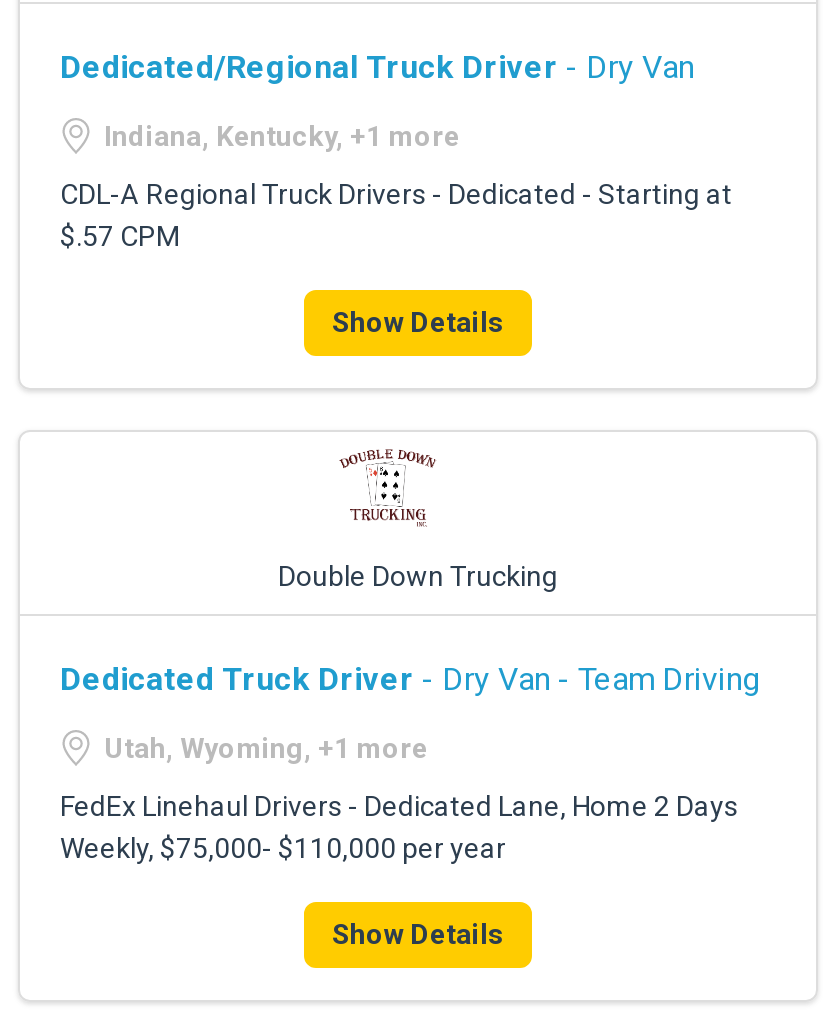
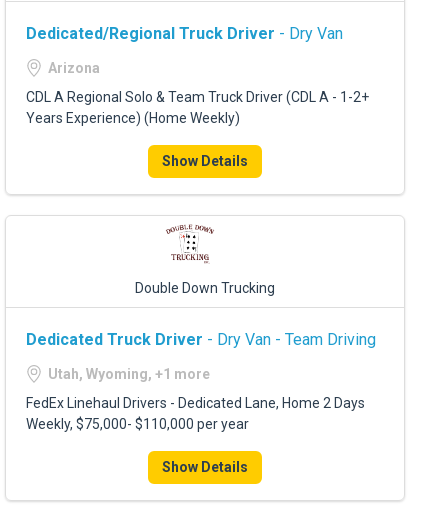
[104,120,460,152] Indiana, Kentucky, +1 more -> [48,60,100,76] Arizona
[60,178,732,252] CDL-A Regional Truck Drivers - Dedicated - Starting at | $.57 CPM -> [26,89,369,126] CDL A Regional Solo & Team Truck Driver (CDL A - 1-2+ | Years Experience) (Home Weekly)

